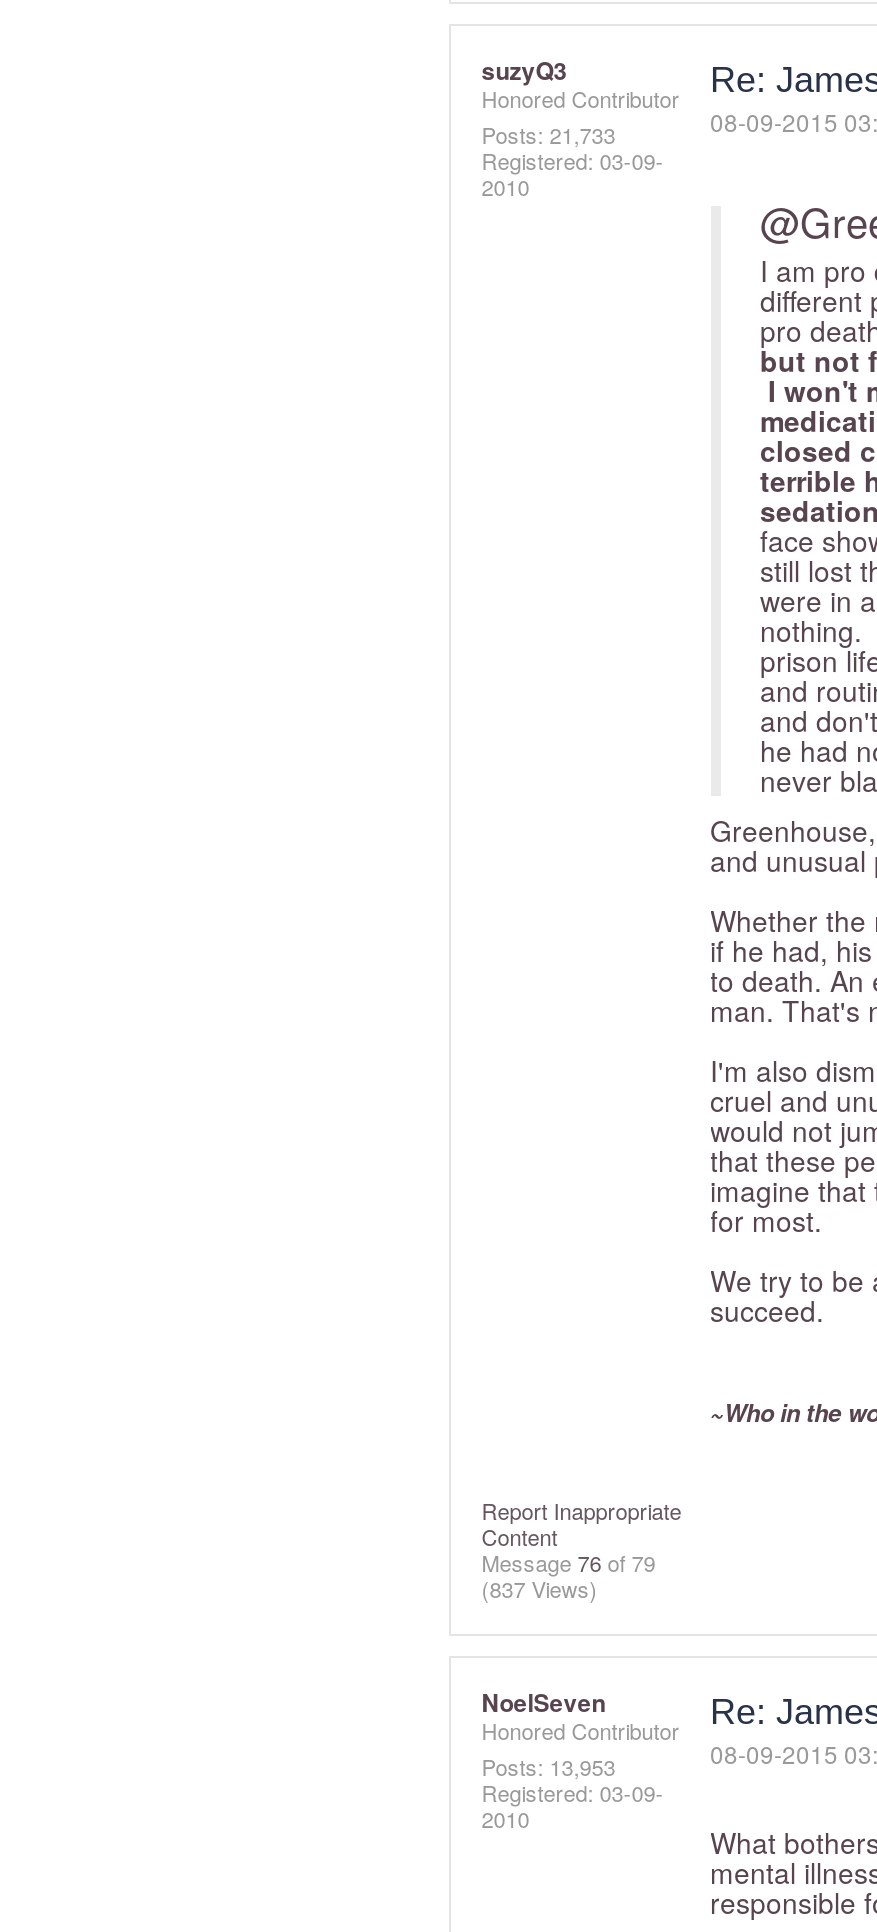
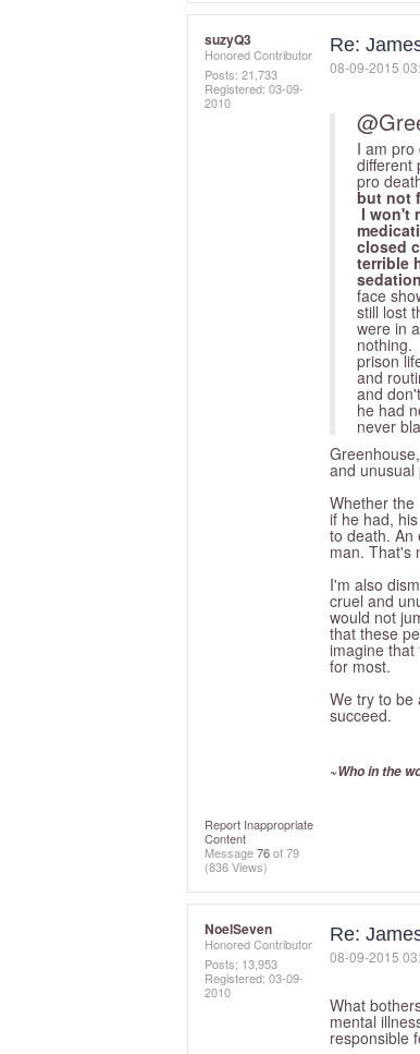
[481,1572,597,1604] (837 Views) -> [205,858,268,875] (836 Views)

